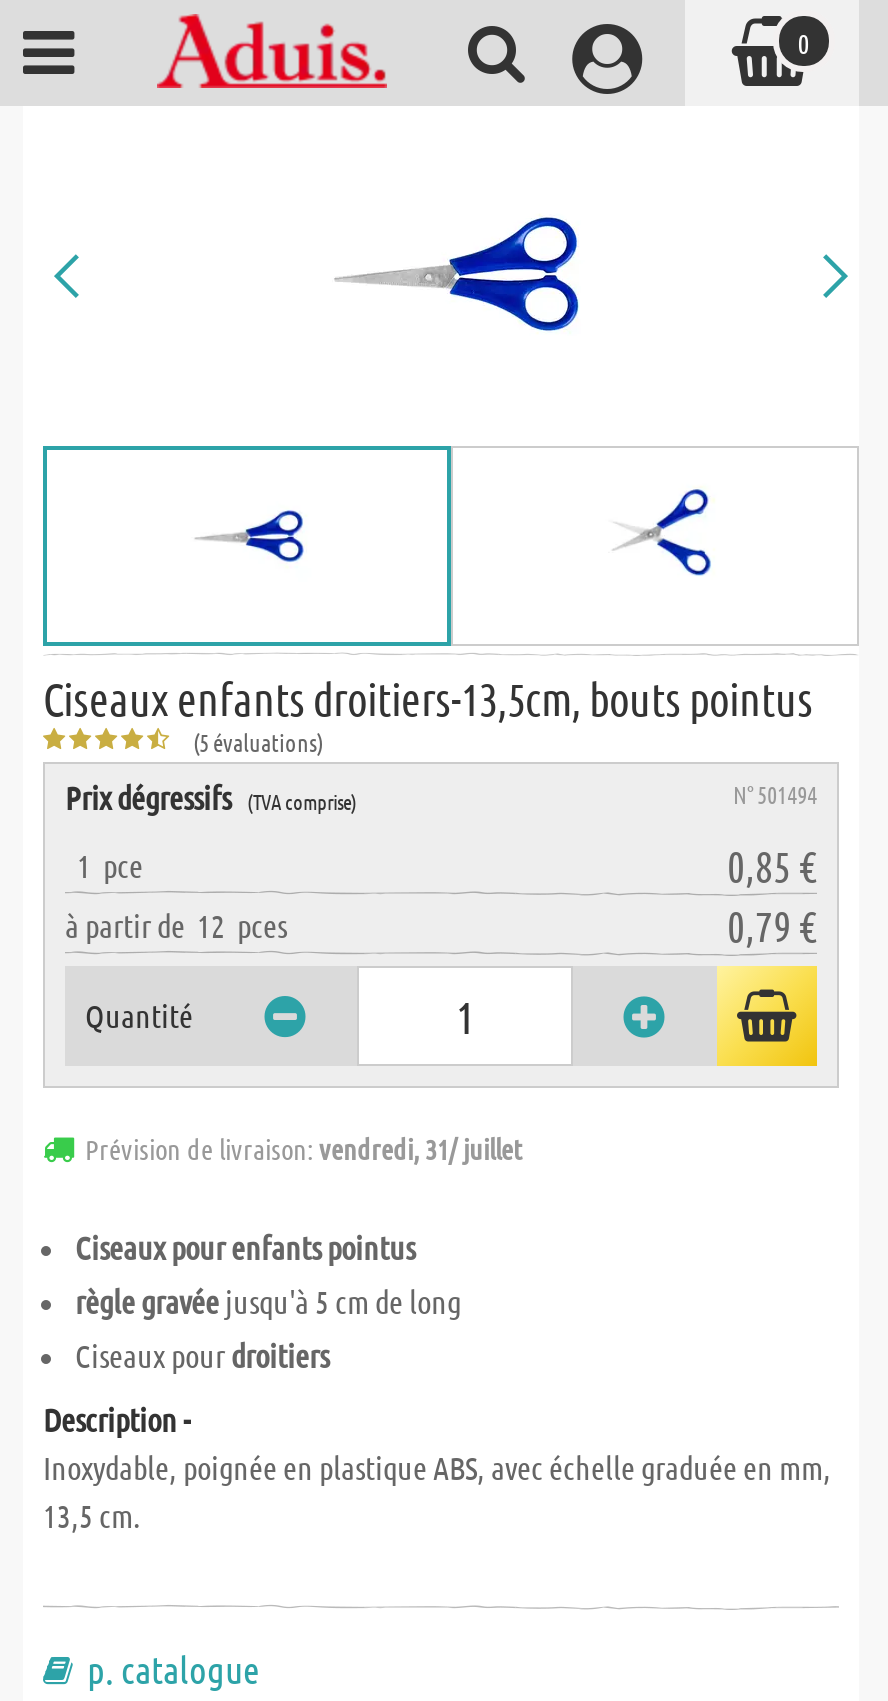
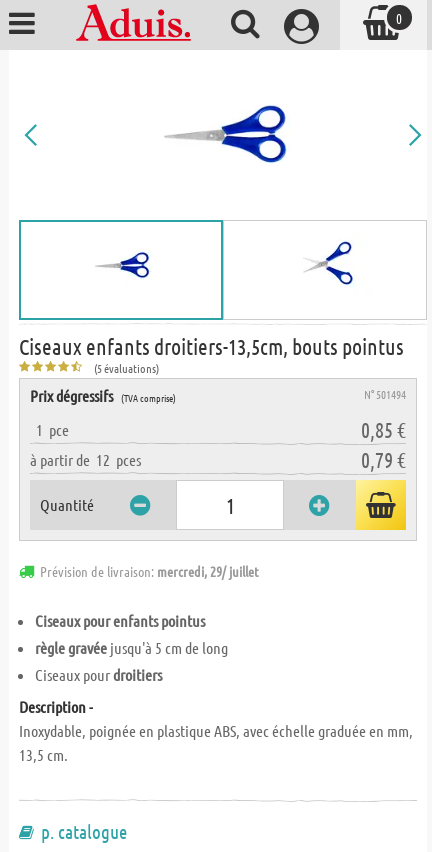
[85,1130,523,1166] Prévision de livraison: vendredi, 31/ juillet -> [40,562,259,580] Prévision de livraison: mercredi, 29/ juillet

